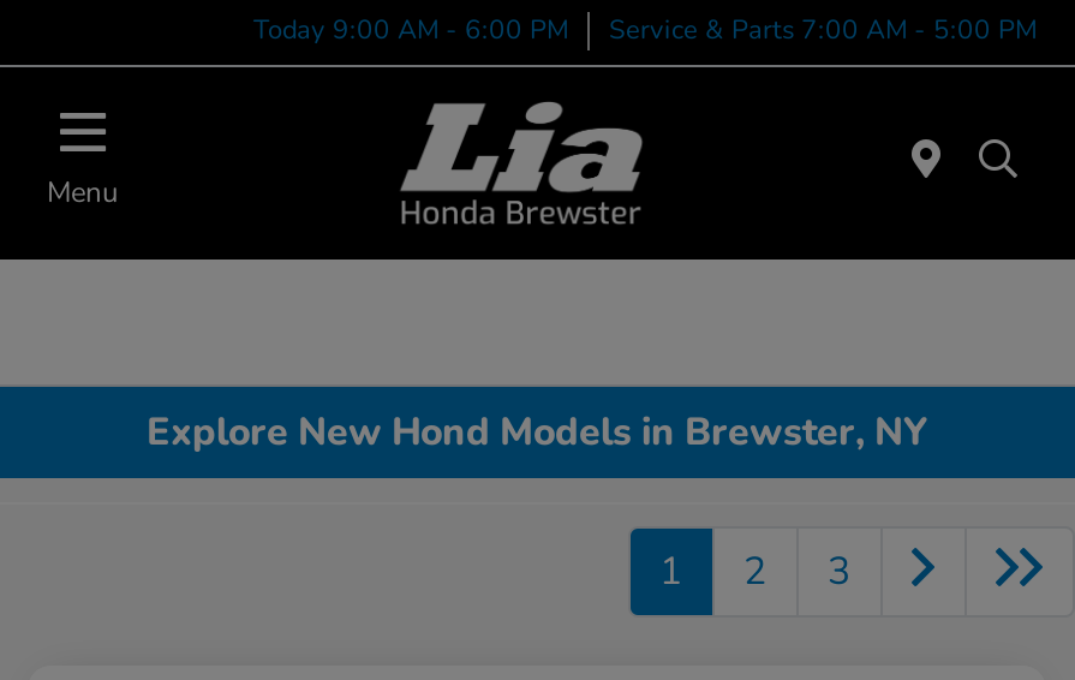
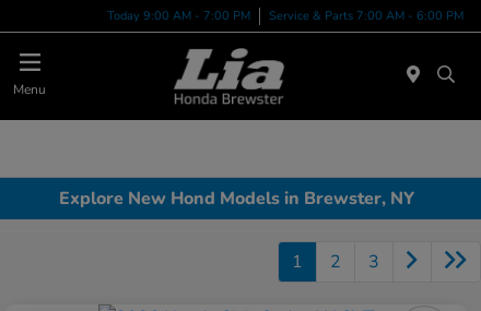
[253,11,568,47] Today 9:00 AM - 6:00 PM -> [107,7,250,23] Today 9:00 AM - 7:00 PM
[609,11,1037,47] Service & Parts 7:00 AM - 5:00 PM -> [269,7,464,23] Service & Parts 7:00 AM - 6:00 PM

